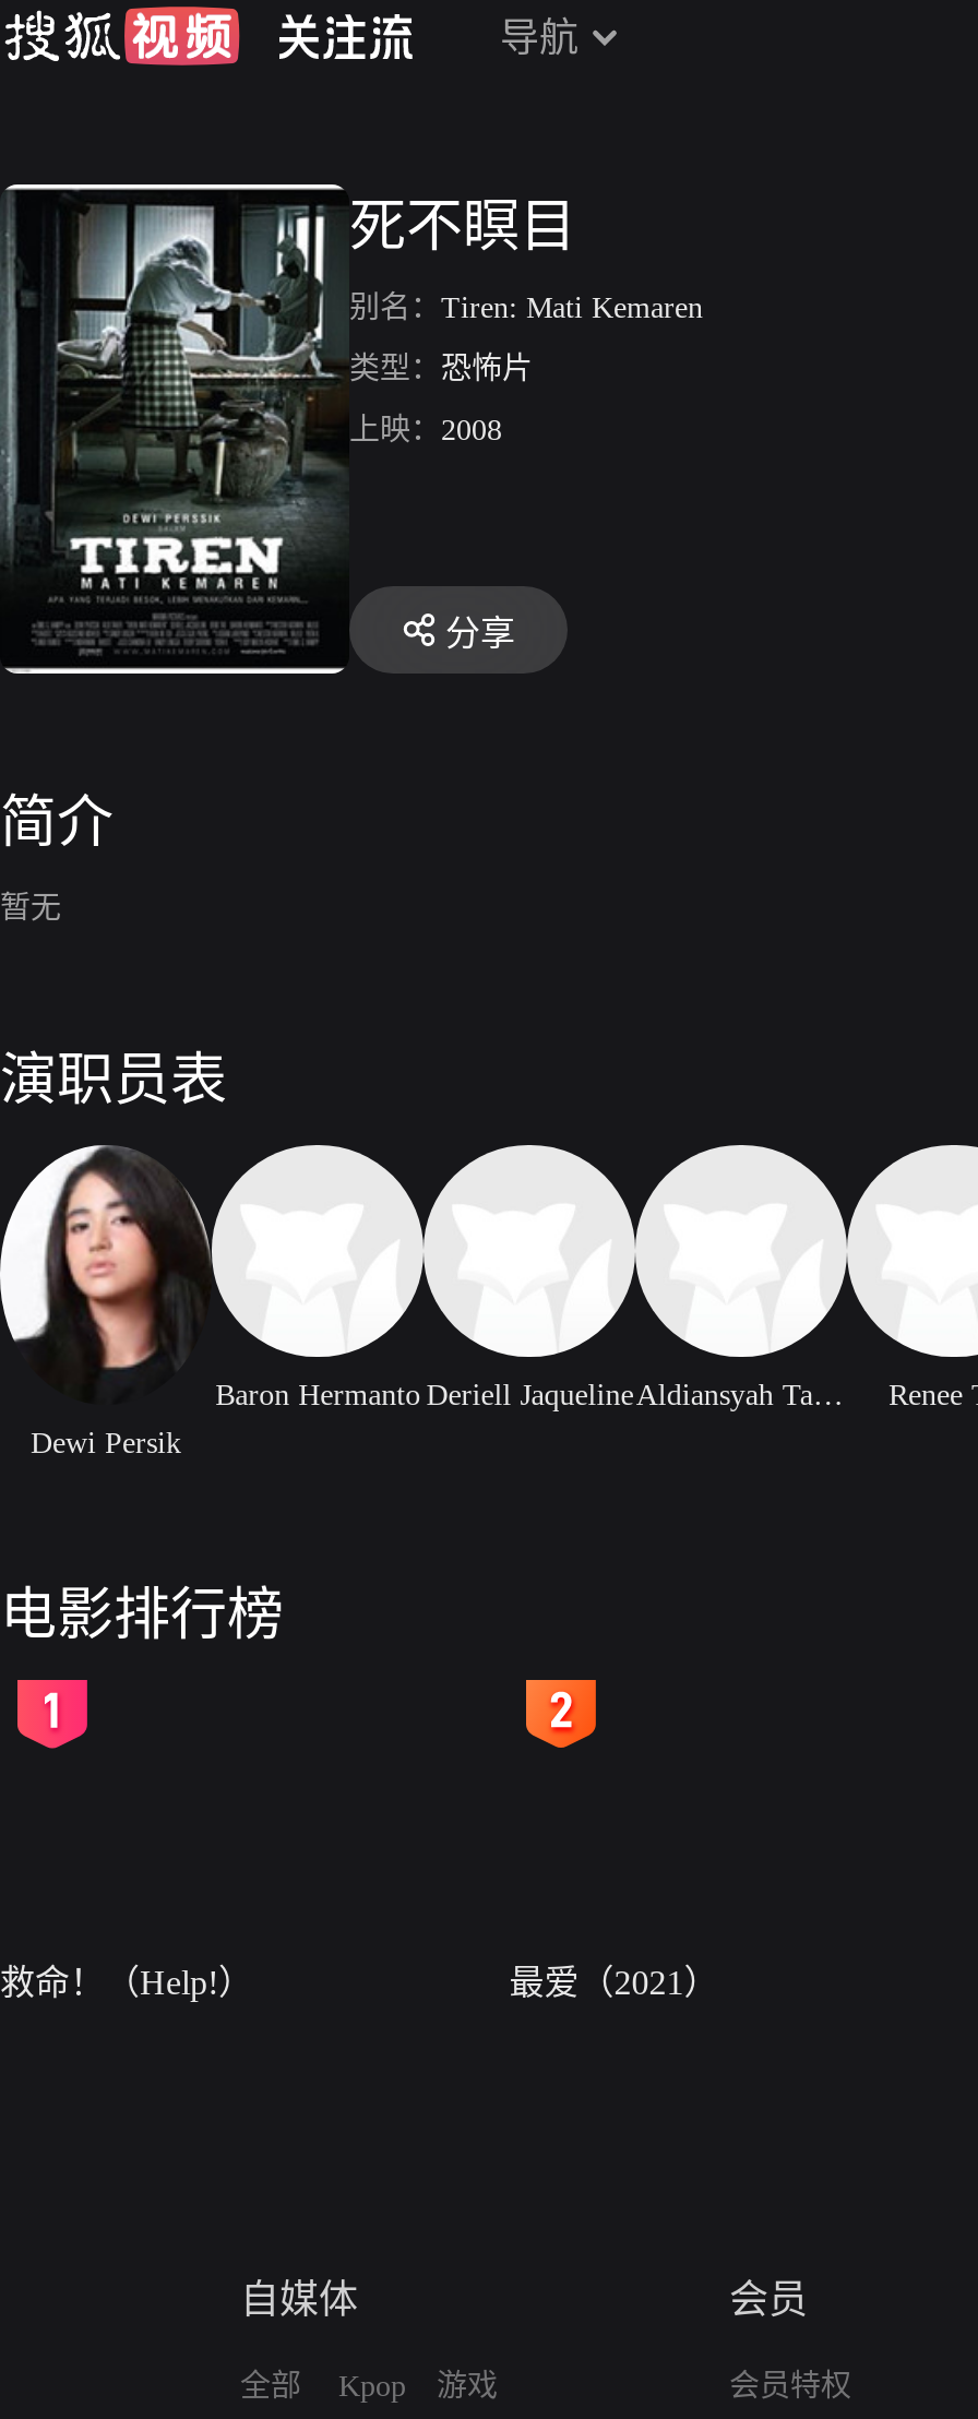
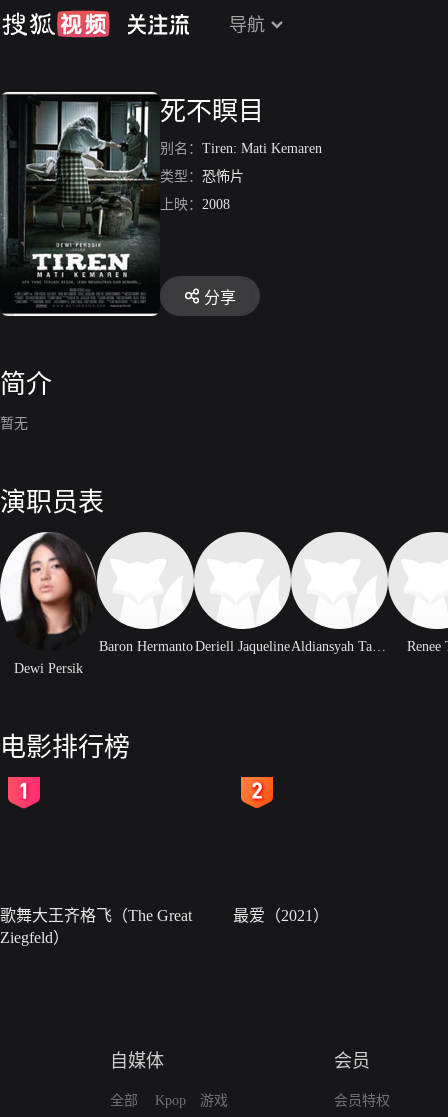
[0,1964,253,2001] 救命！（Help!） -> [0,907,192,946] 歌舞大王齐格飞（The Great | Ziegfeld）

